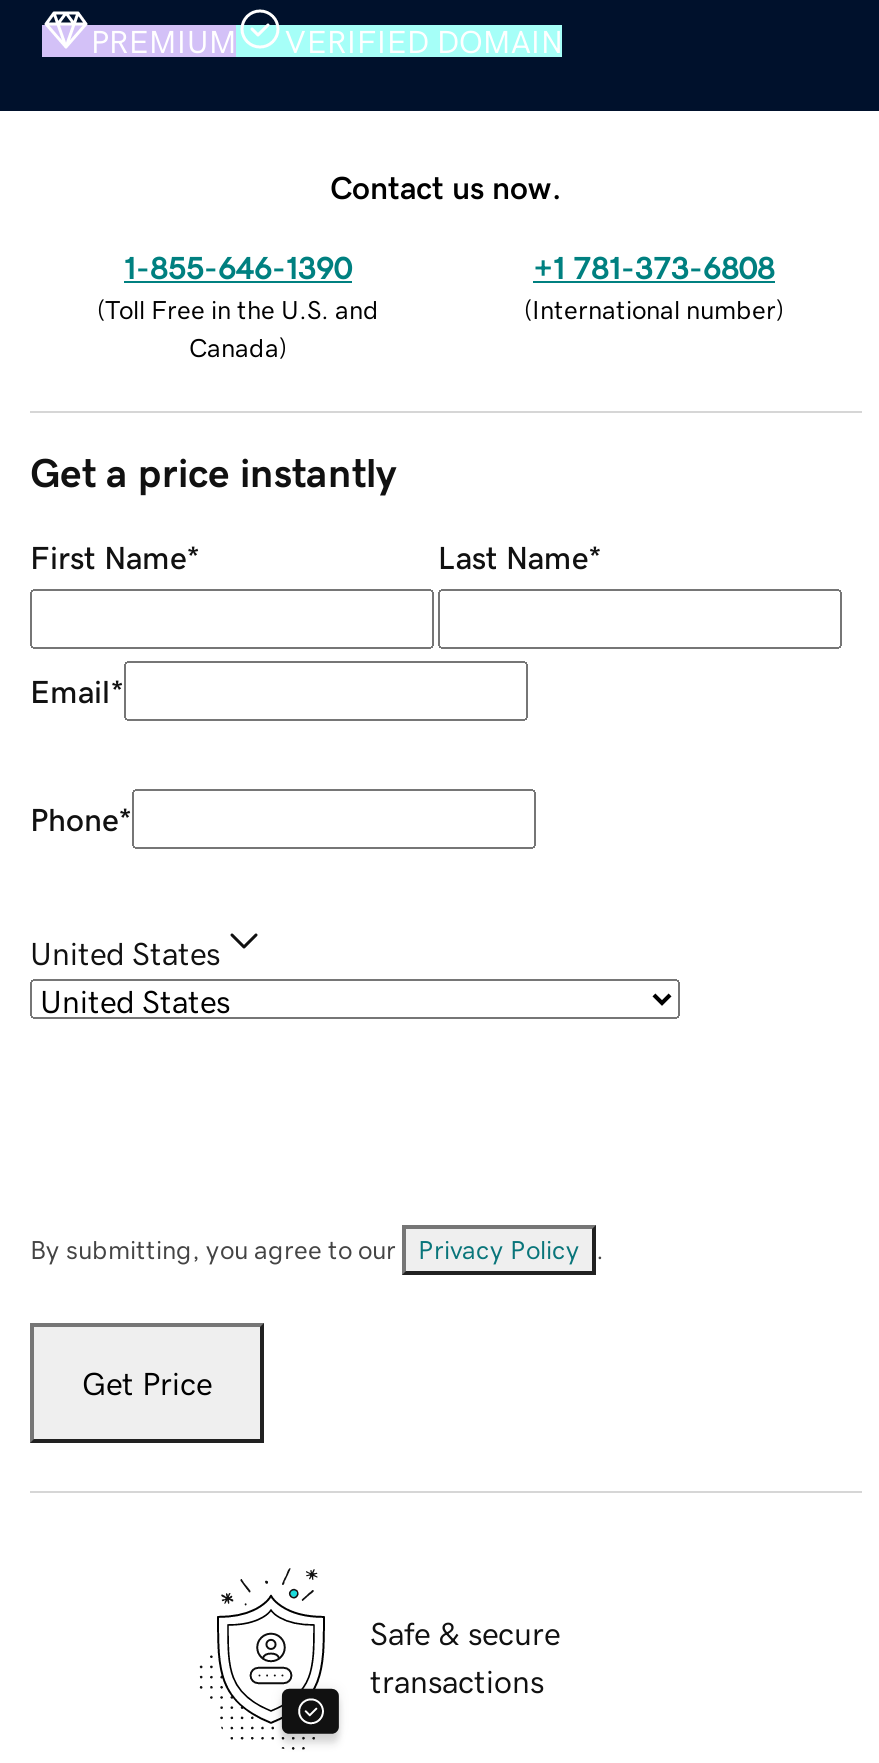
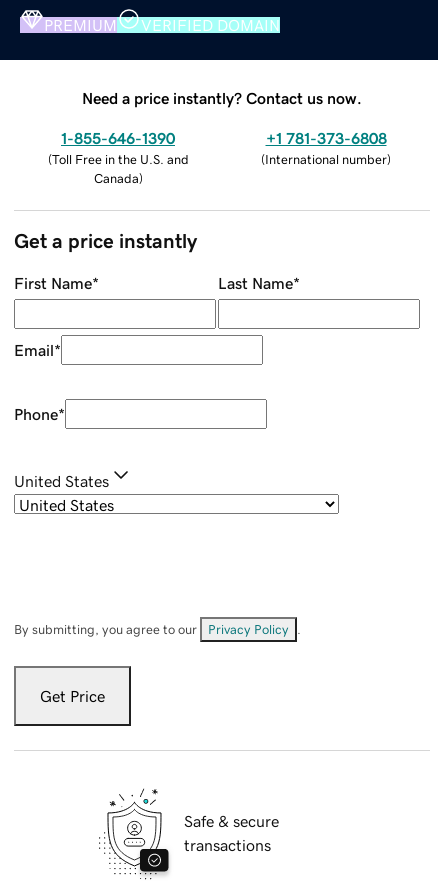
[330,170,562,202] Contact us now. -> [82,90,362,106] Need a price instantly? Contact us now.

